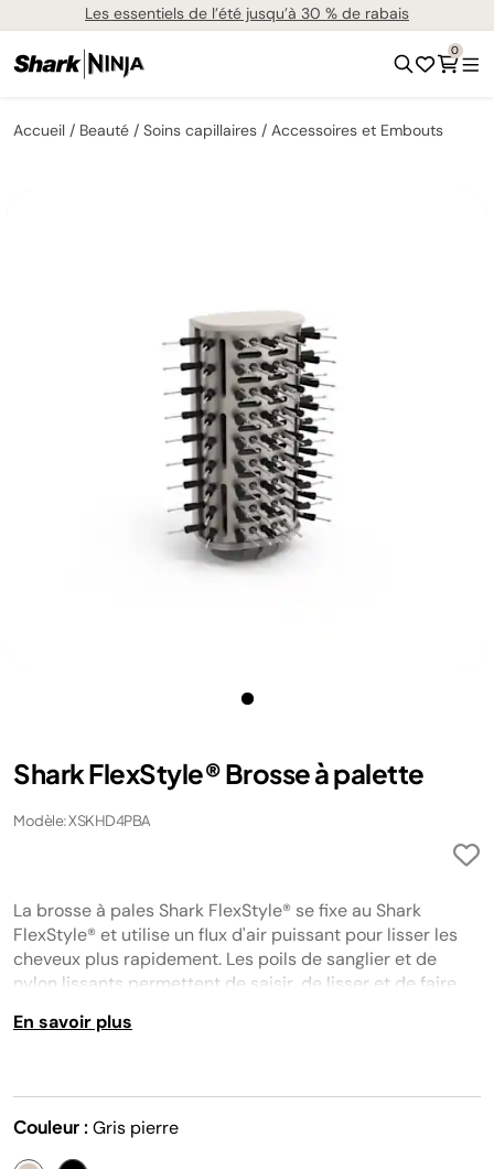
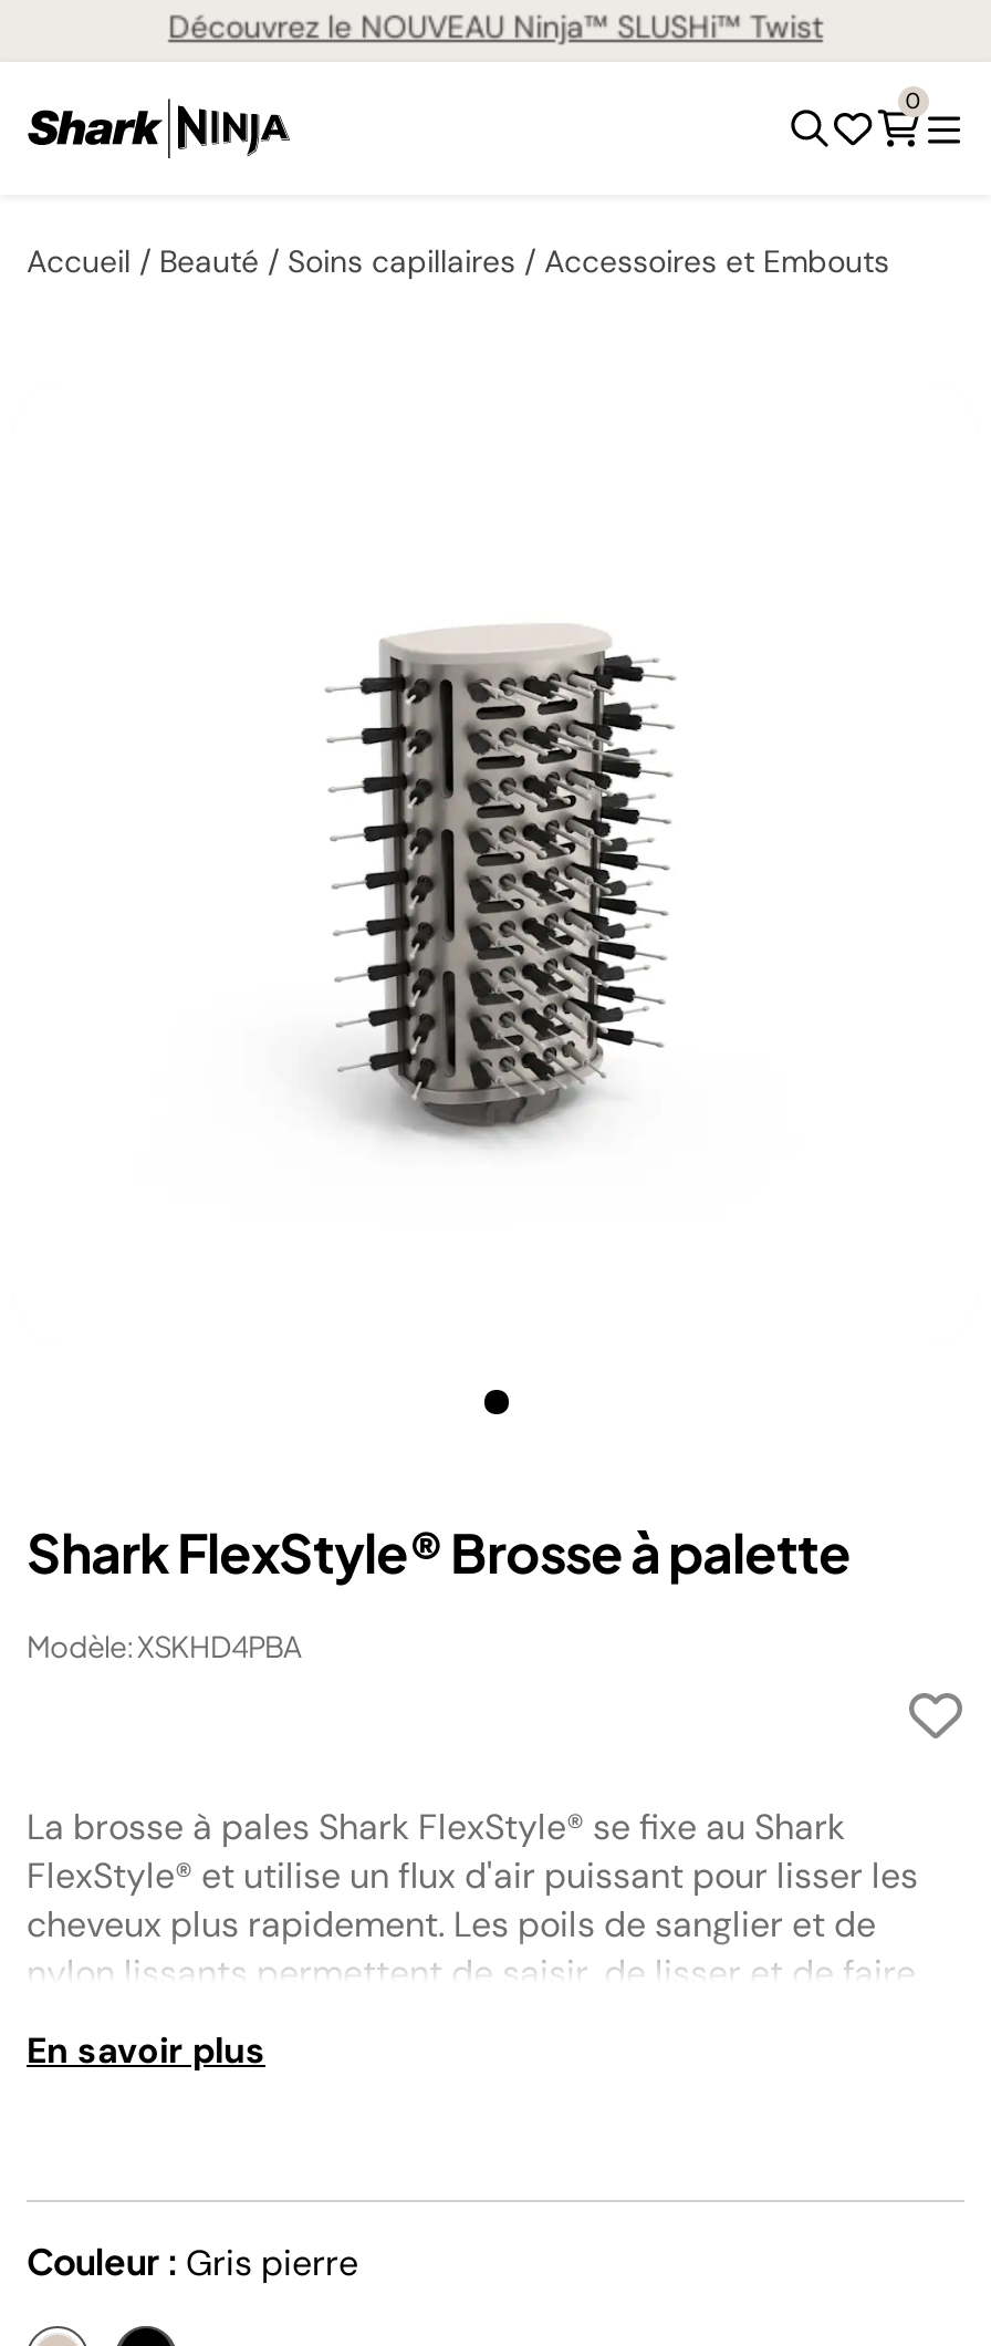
[85,3,409,23] Les essentiels de l’été jusqu’à 30 % de rabais -> [168,6,823,45] Découvrez le NOUVEAU Ninja™ SLUSHi™ Twist

